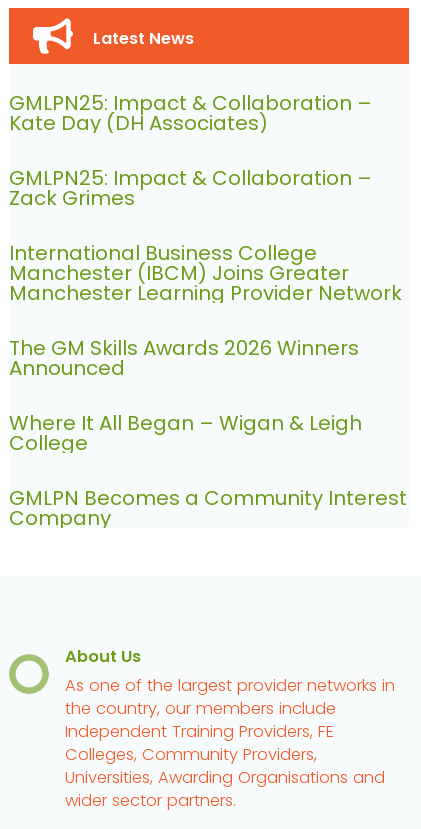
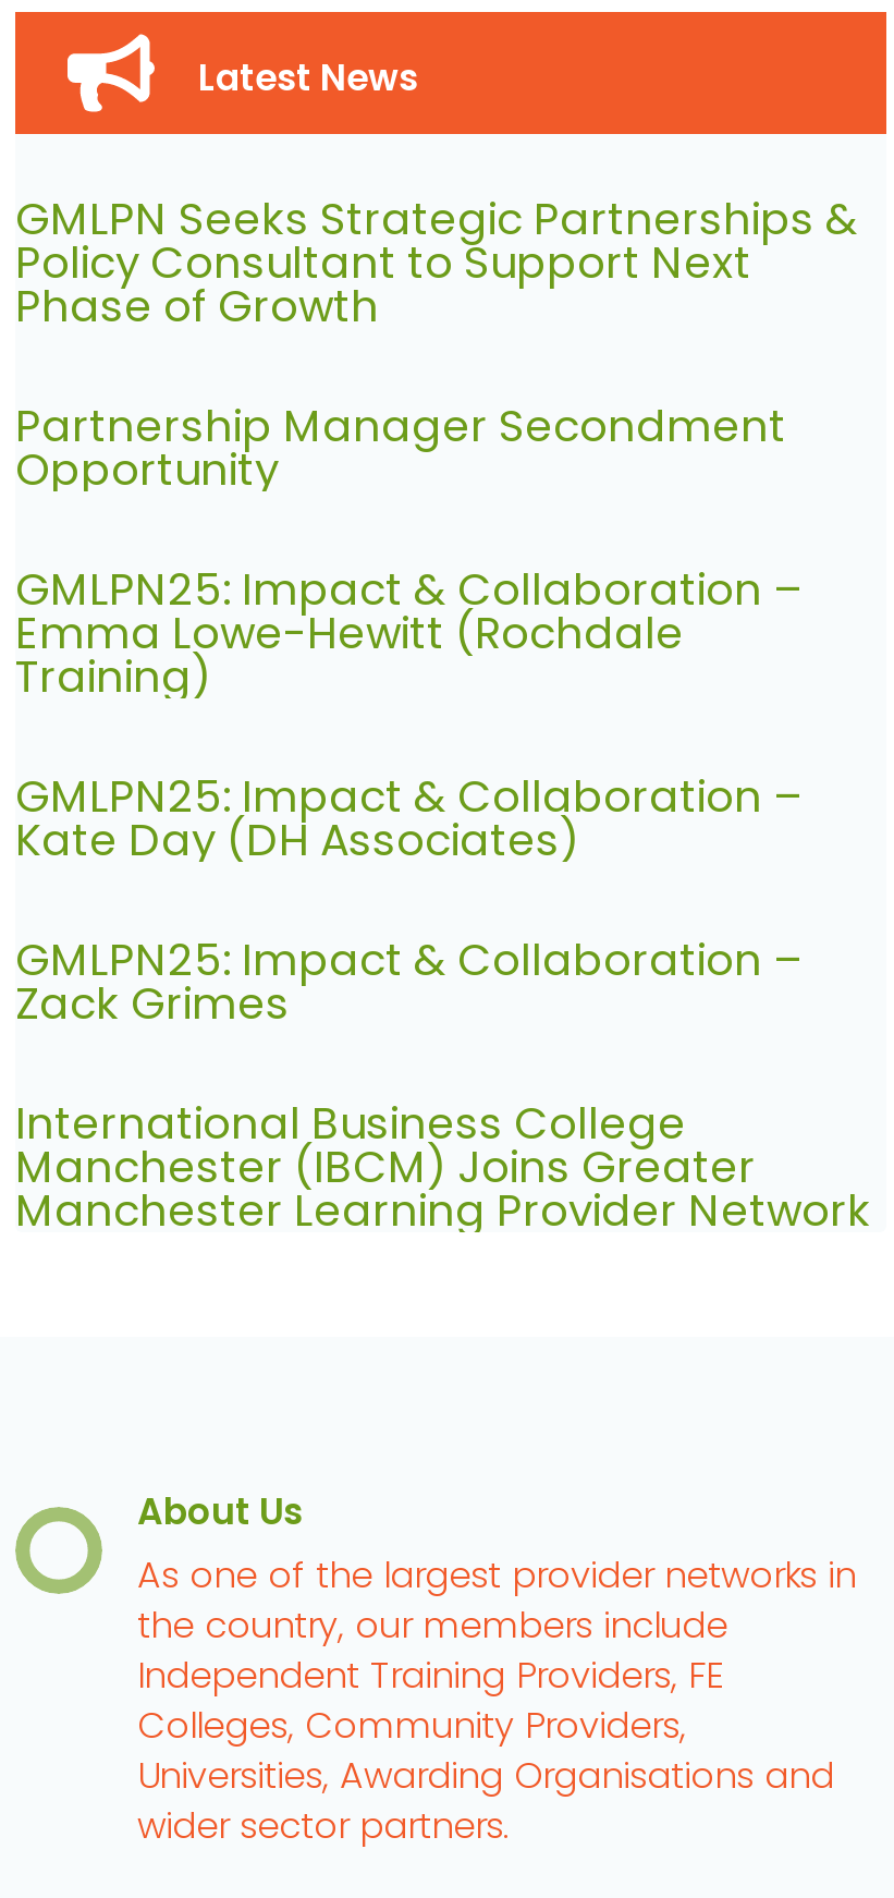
none -> [15,189,858,708] GMLPN Seeks Strategic Partnerships & | Policy Consultant to Support Next | Phase of Growth | Partnership Manager Secondment | Opportunity | GMLPN25: Impact & Collaboration – | Emma Lowe-Hewitt (Rochdale | Training)
moved [9,89,402,307] -> [15,767,871,1242]: GMLPN25: Impact & Collaboration – | Kate Day (DH Associates) | GMLPN25: Impact & Collaboration – | Zack Grimes | International Business College | Manchester (IBCM) Joins Greater | Manchester Learning Provider Network
[9,334,407,532] The GM Skills Awards 2026 Winners | Announced | Where It All Began – Wigan & Leigh | College | GMLPN Becomes a Community Interest | Company -> none

